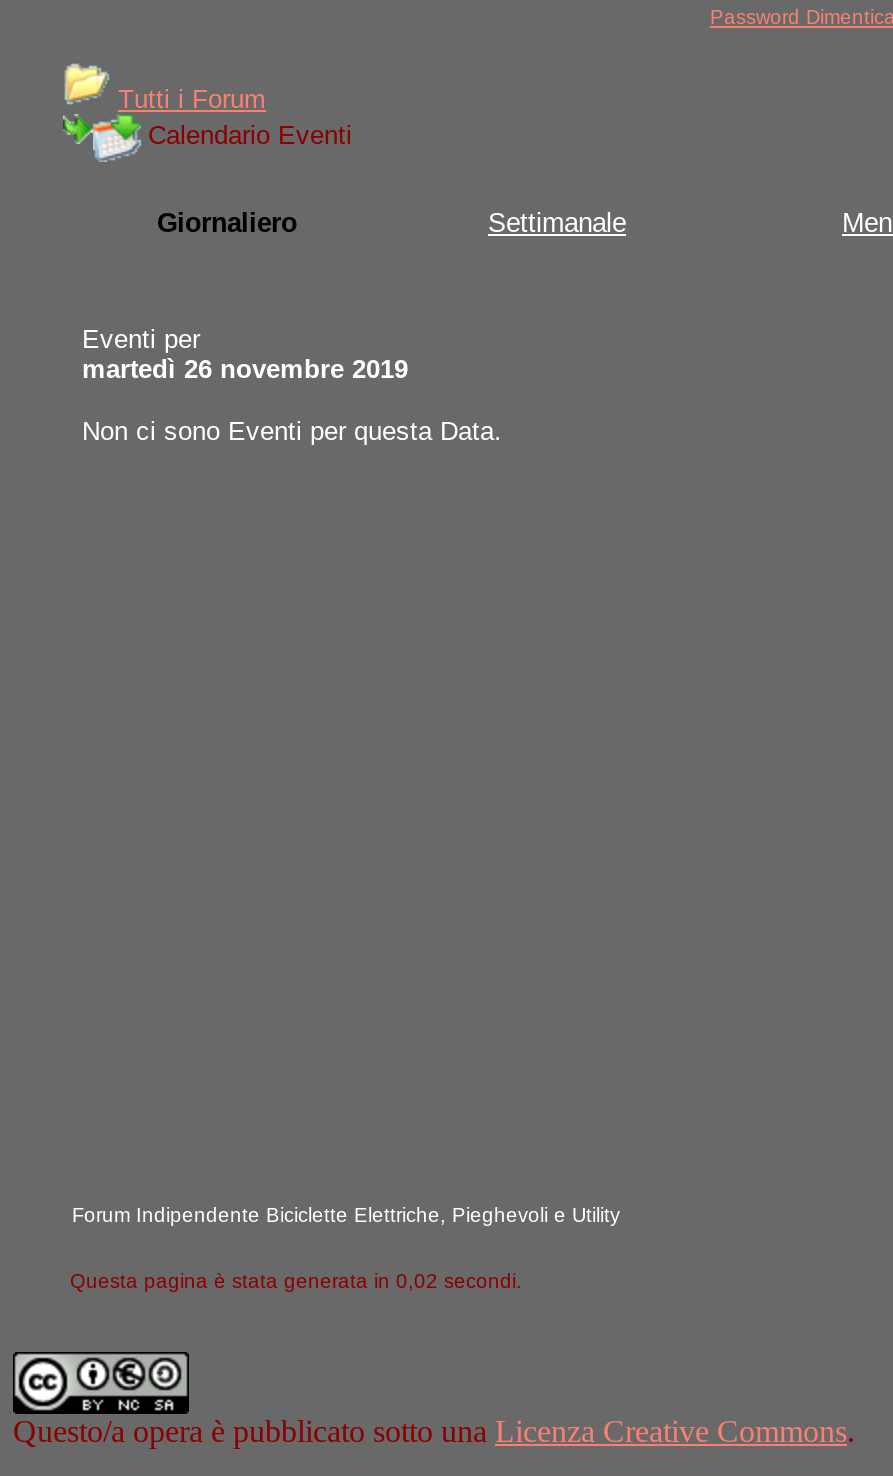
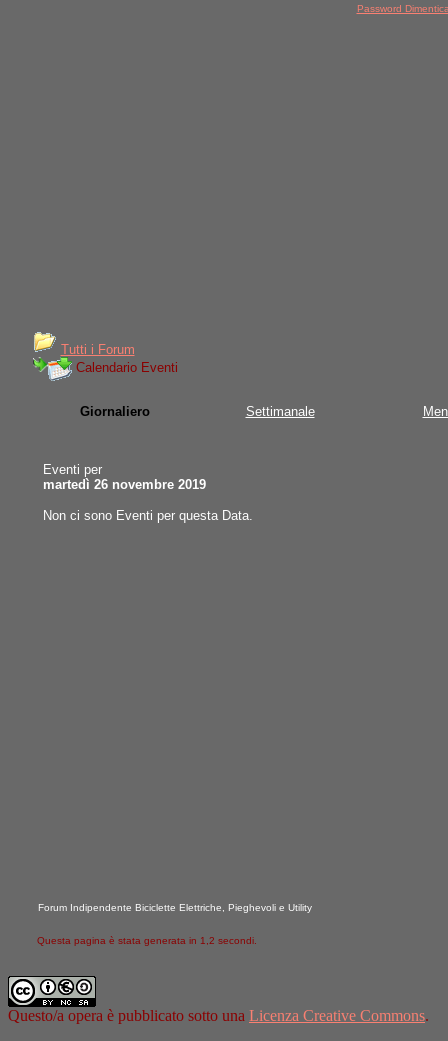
[70,1270,522,1292] Questa pagina è stata generata in 0,02 secondi. -> [36,935,256,946] Questa pagina è stata generata in 1,2 secondi.

